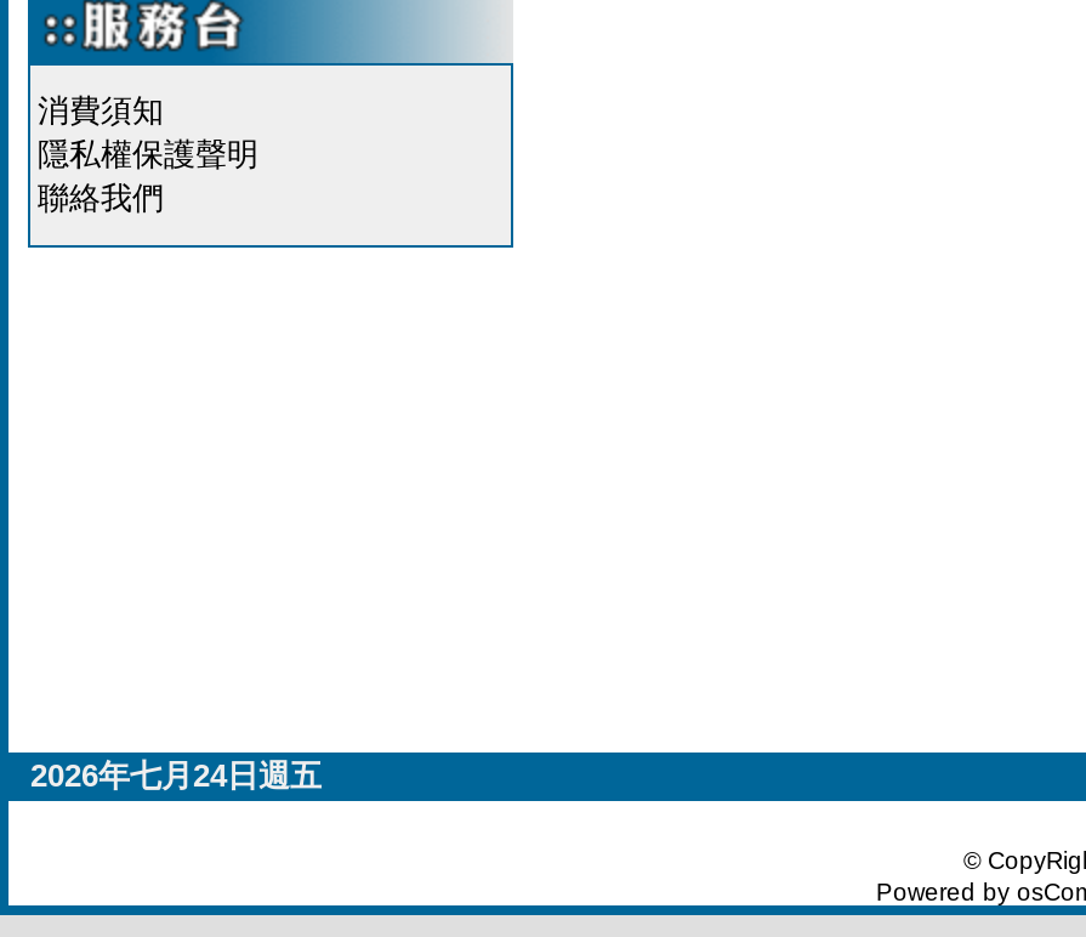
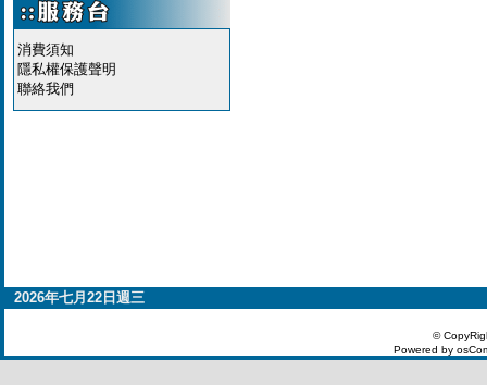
[11,757,341,794] 2026年七月24日週五 -> [5,289,153,306] 2026年七月22日週三

